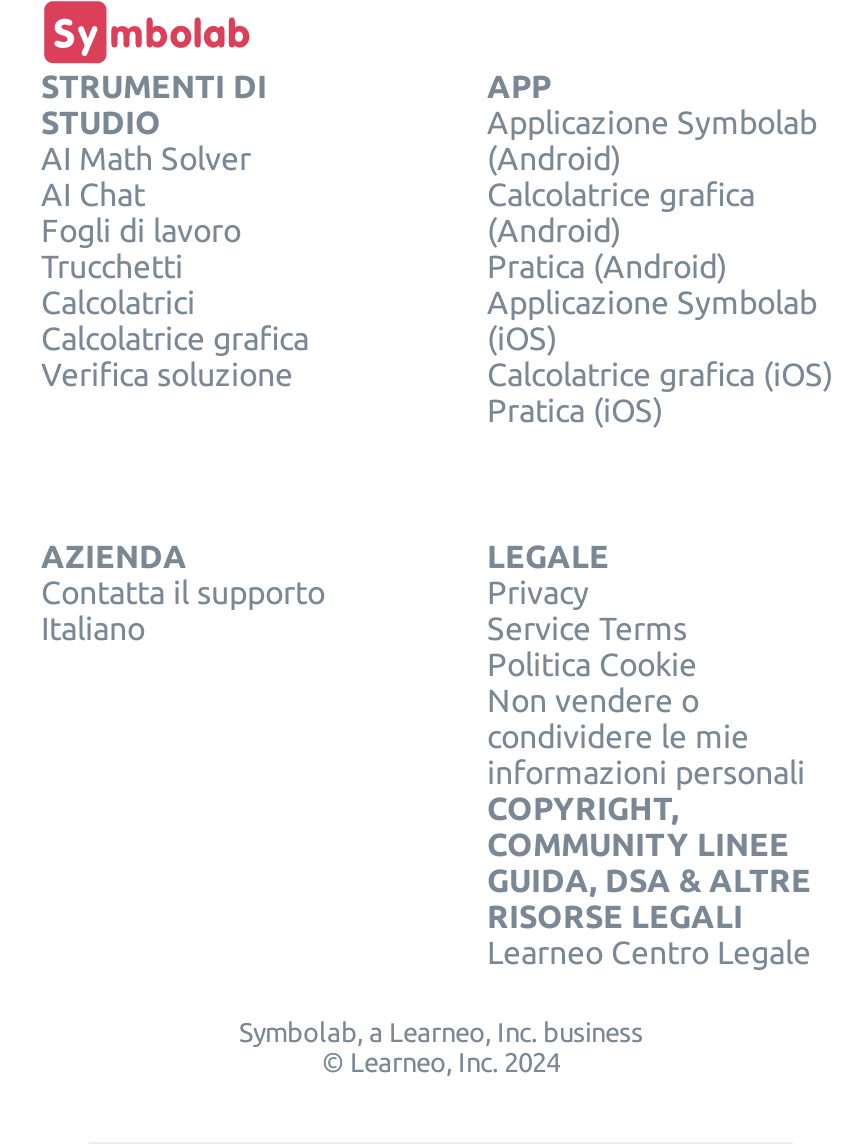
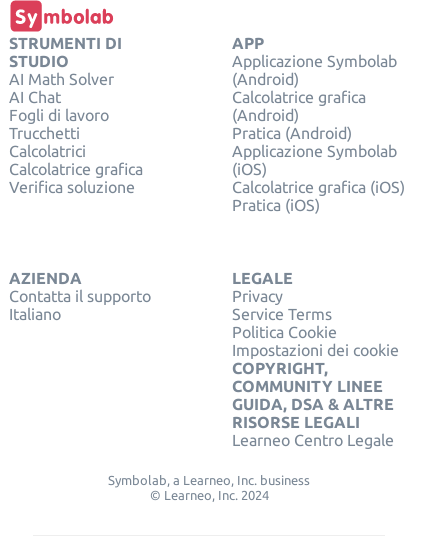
[487,683,805,791] Non vendere o | condividere le mie | informazioni personali -> [232,341,399,359] Impostazioni dei cookie

